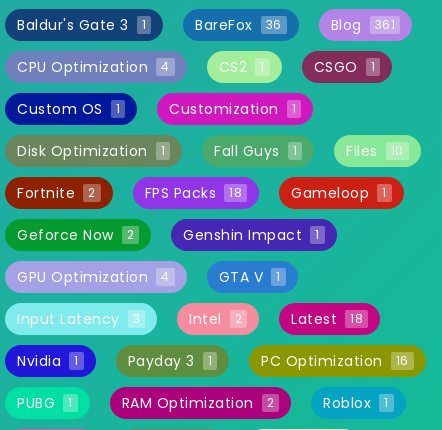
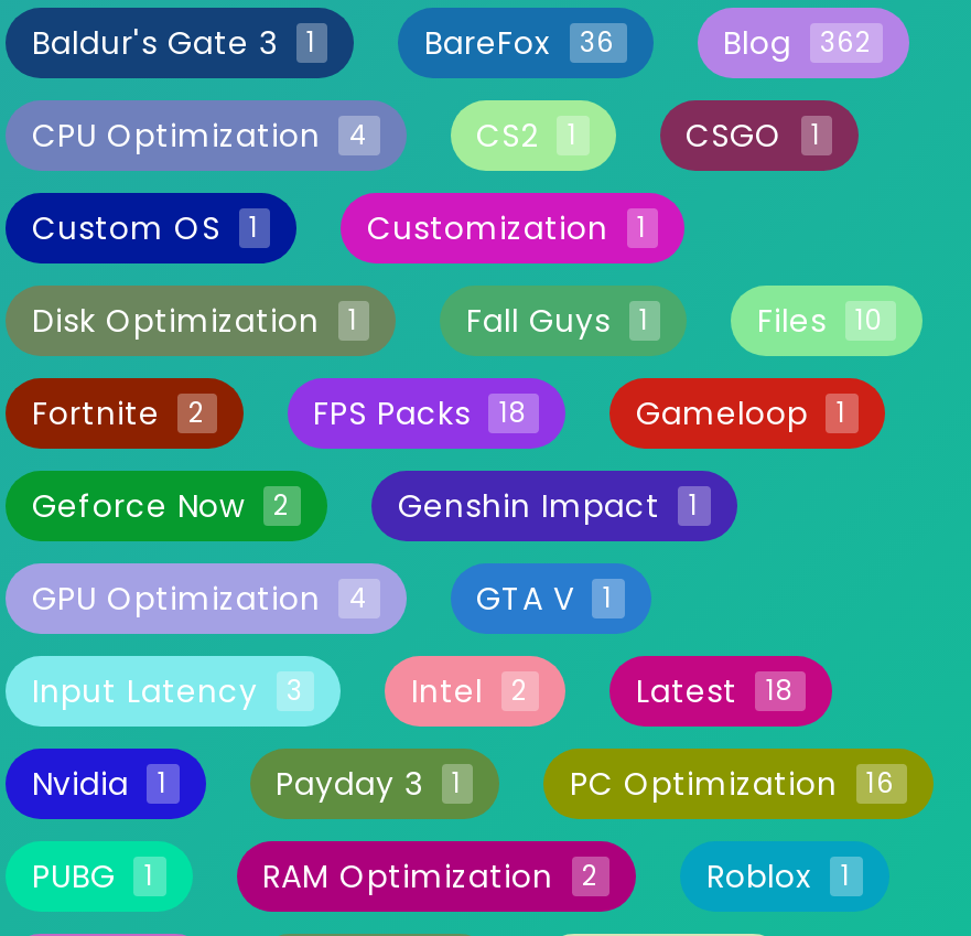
[330,15,395,35] Blog 361 -> [723,21,872,65] Blog 362

